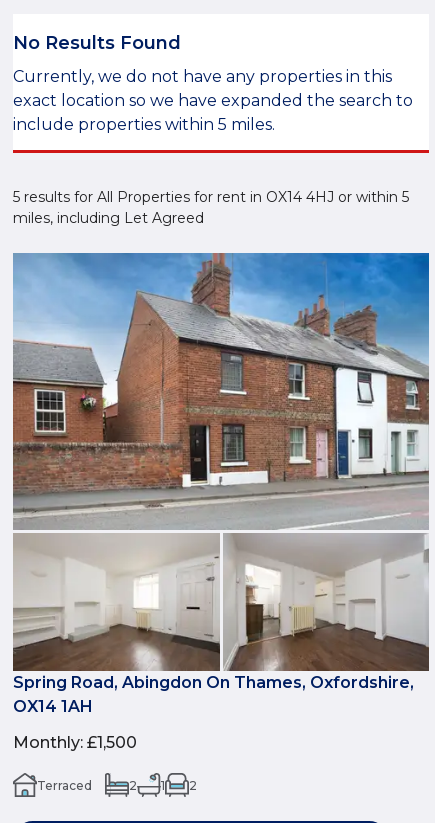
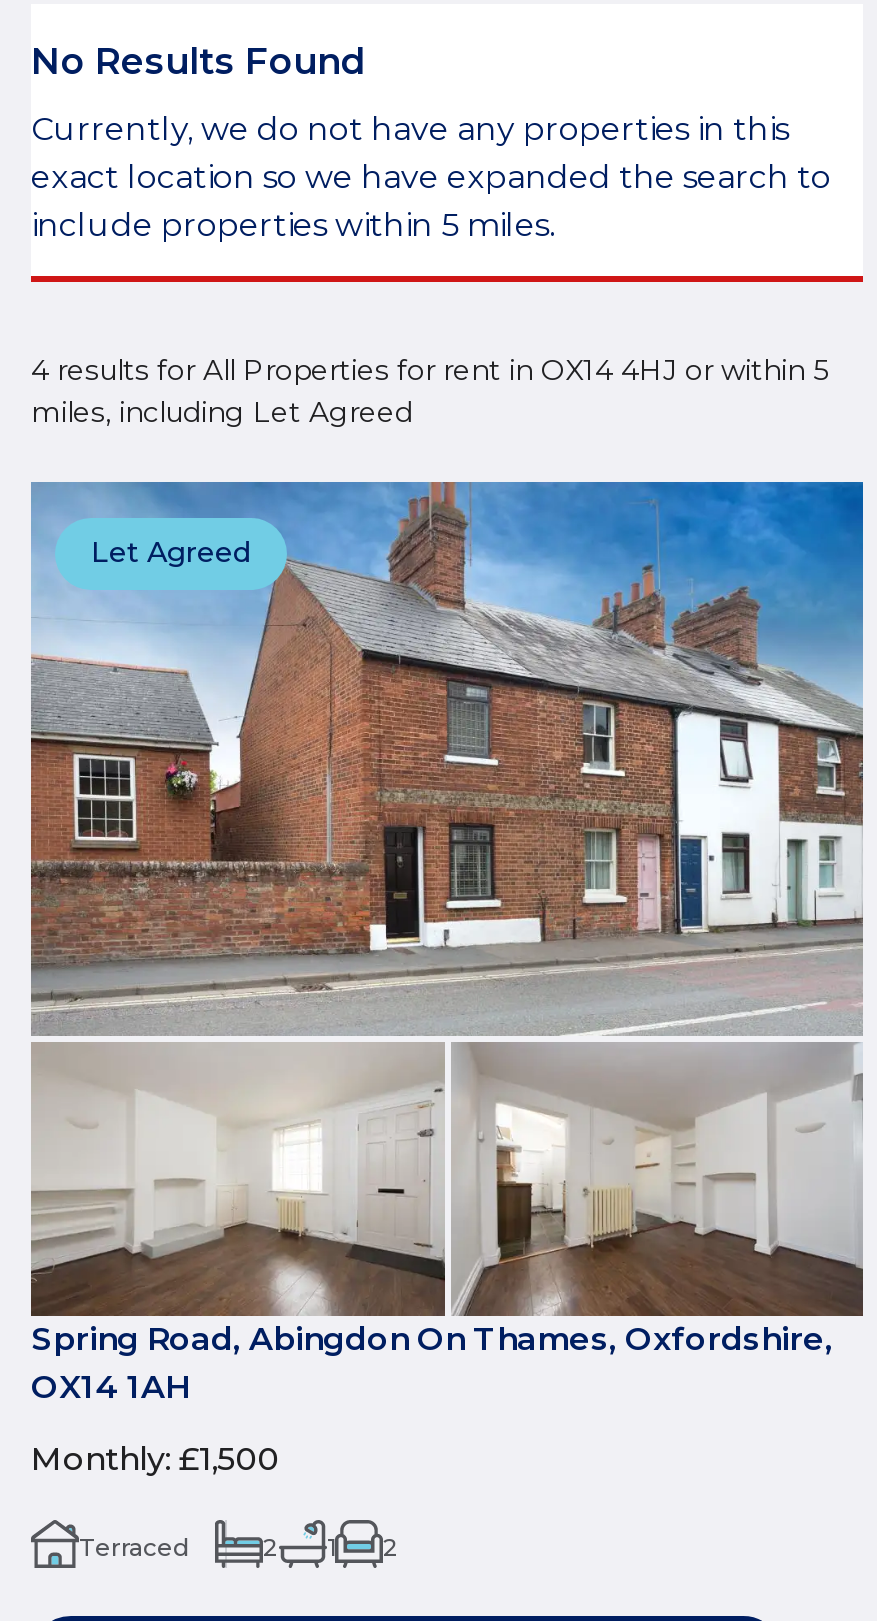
[13,187,409,205] 5 results for All Properties for rent in OX14 4HJ or within 5 -> [31,351,827,387] 4 results for All Properties for rent in OX14 4HJ or within 5
none -> [91,533,251,569] Let Agreed

